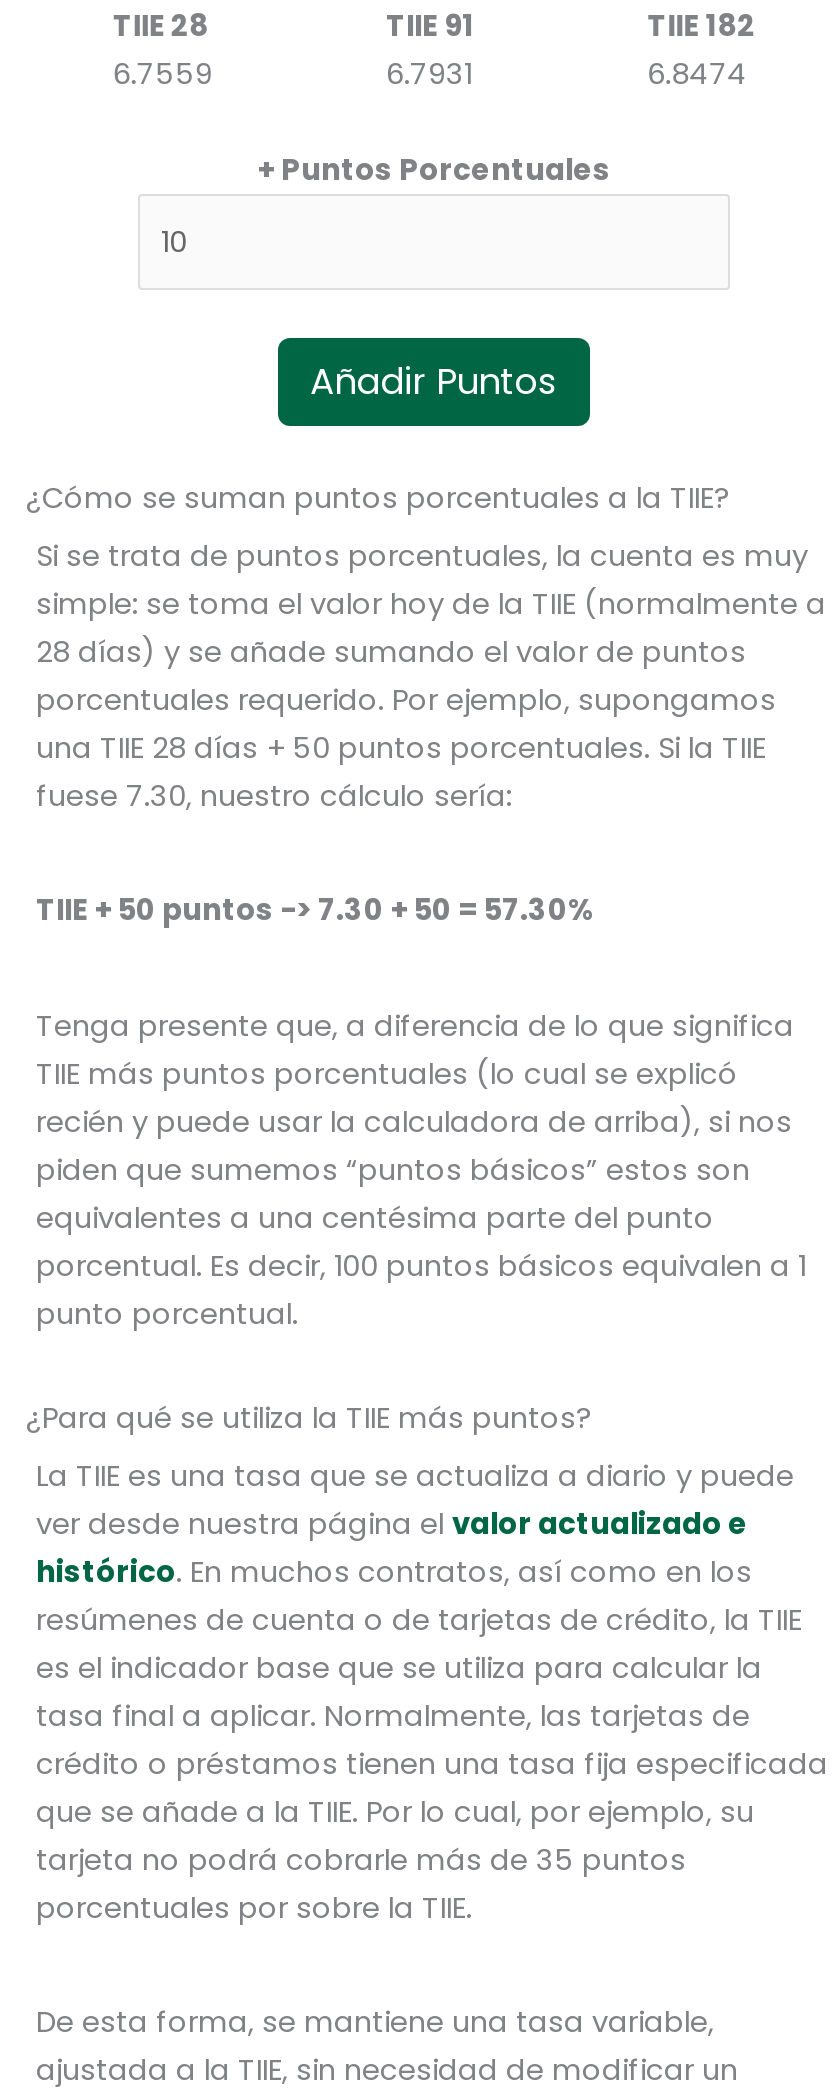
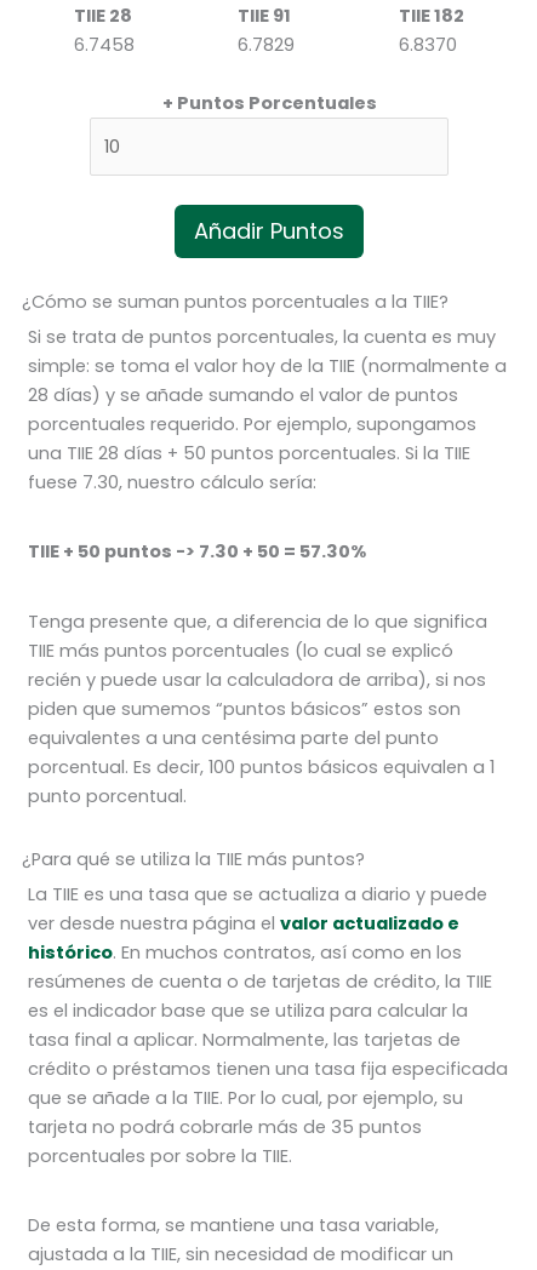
[113,54,213,94] 6.7559 -> [74,33,134,57] 6.7458
[386,54,472,94] 6.7931 -> [238,33,295,57] 6.7829
[647,54,747,94] 6.8474 -> [399,33,457,57] 6.8370

